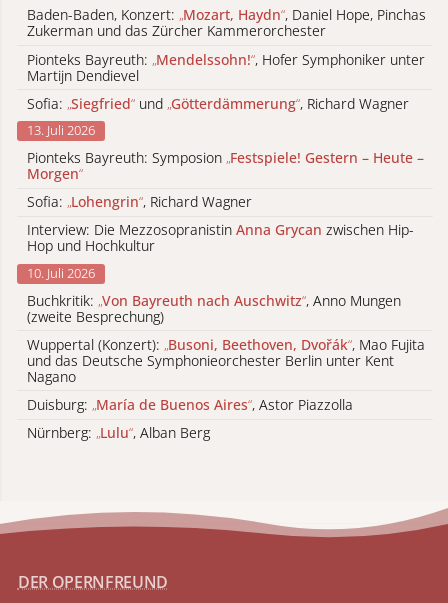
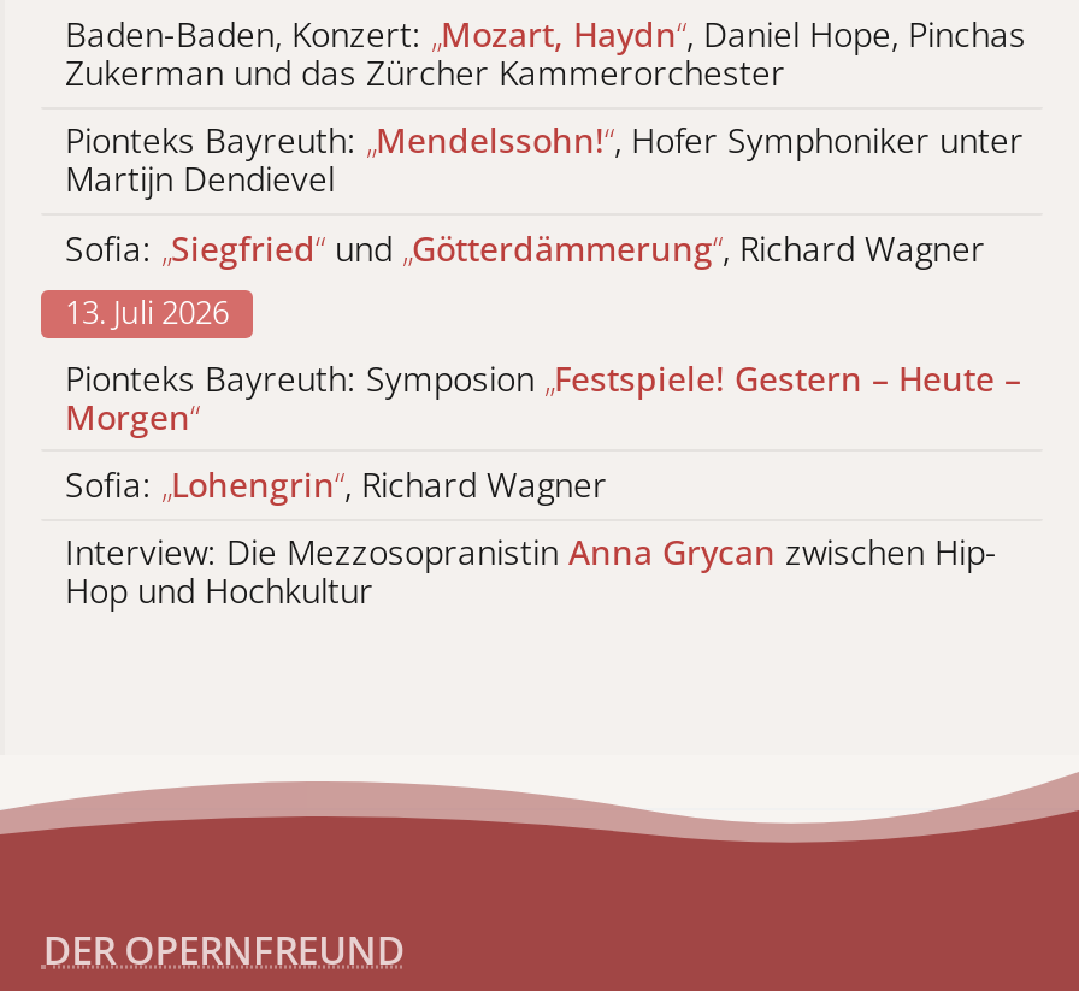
[27,264,425,442] 10. Juli 2026 | Buchkritik: „ Von Bayreuth nach Auschwitz“, Anno Mungen | (zweite Besprechung) | Wuppertal (Konzert): „ Busoni, Beethoven, Dvořák“, Mao Fujita | und das Deutsche Symphonieorchester Berlin unter Kent | Nagano | Duisburg: „ María de Buenos Aires“, Astor Piazzolla | Nürnberg: „ Lulu“, Alban Berg -> none

